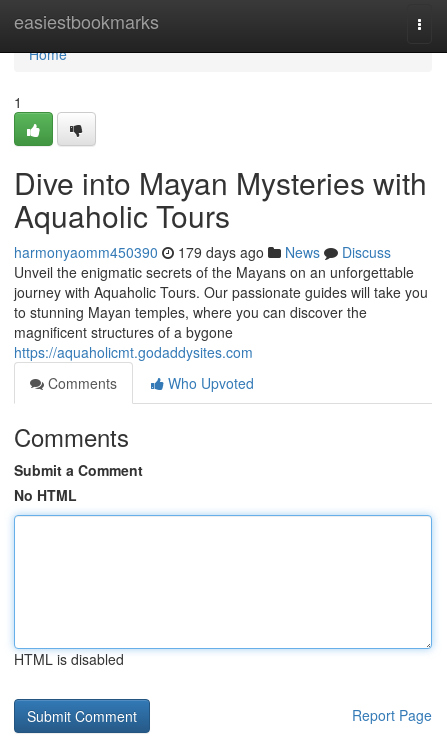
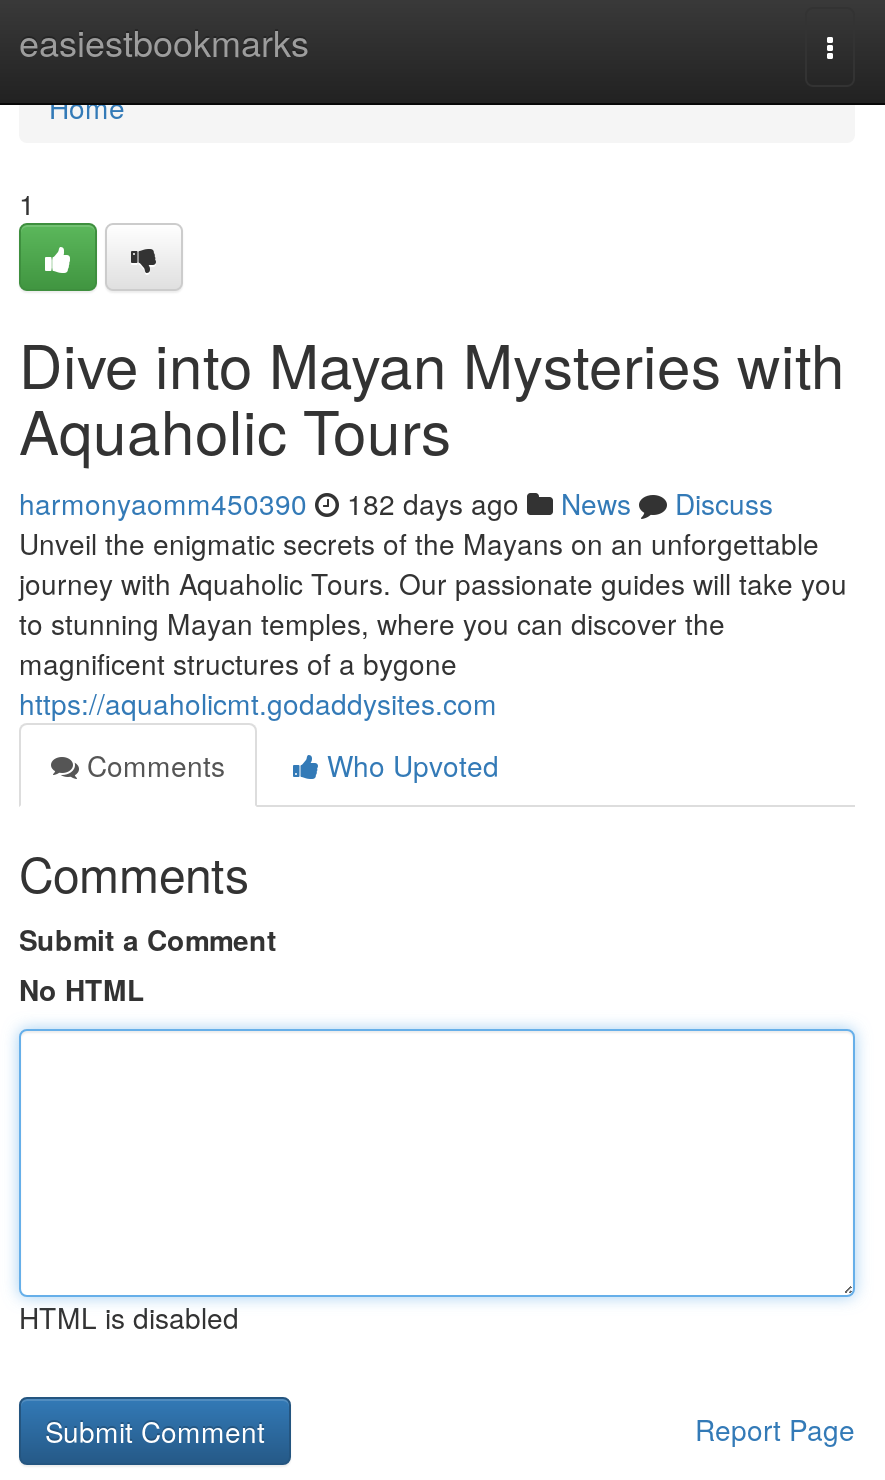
[14,242,391,262] harmonyaomm450390 179 days ago News Discuss -> [19,483,773,523] harmonyaomm450390 182 days ago News Discuss

